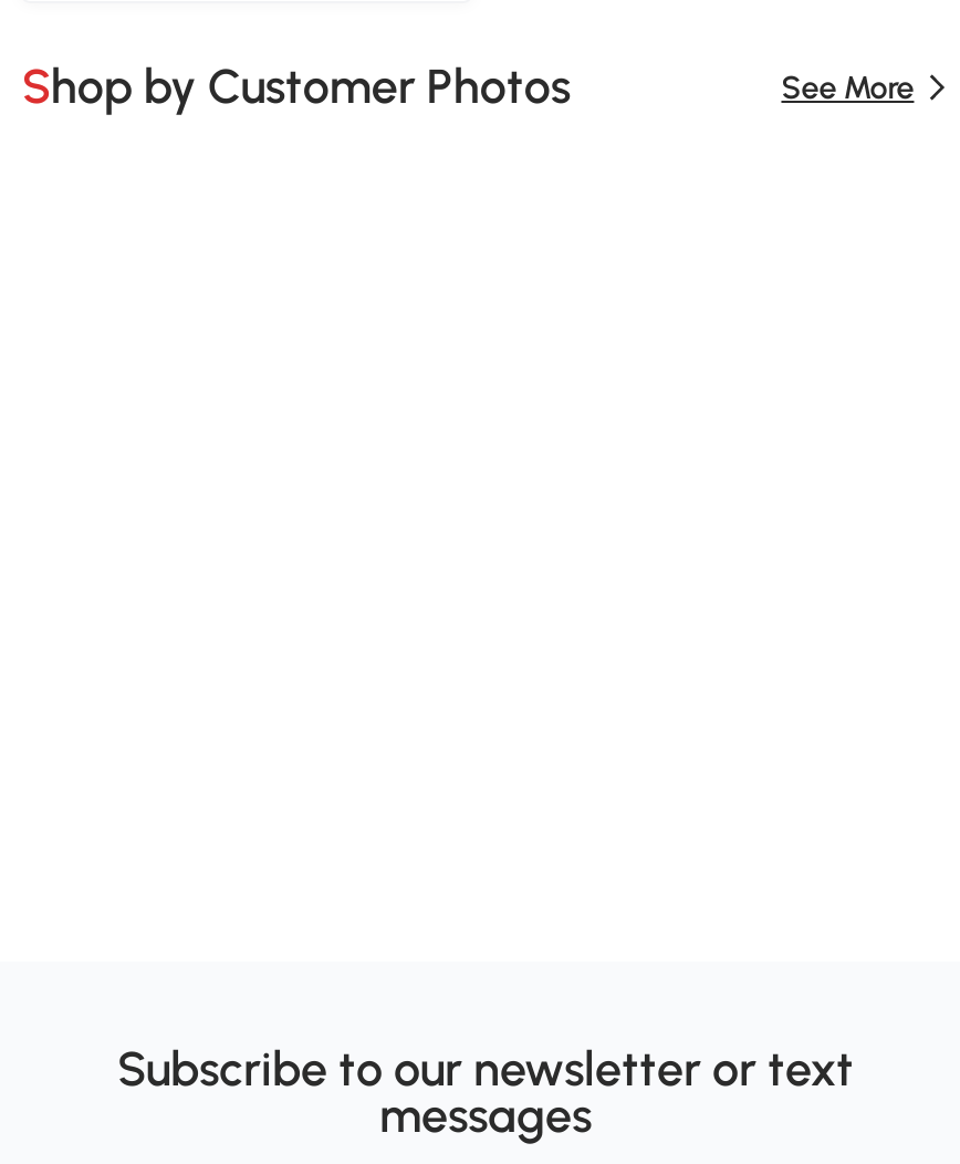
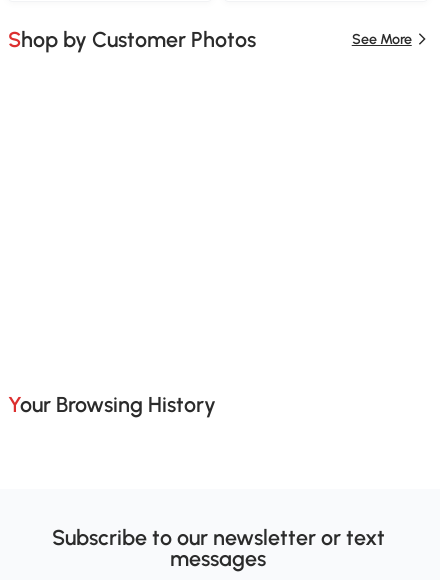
none -> [20,392,216,417] Your Browsing History

